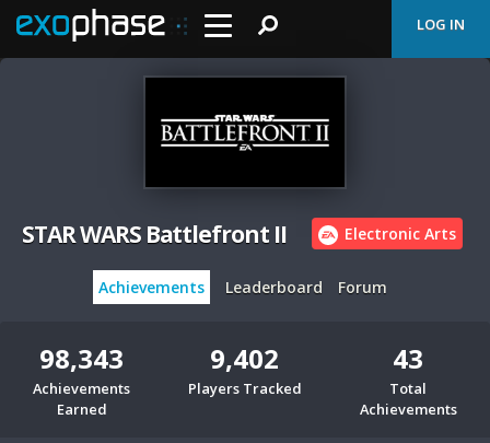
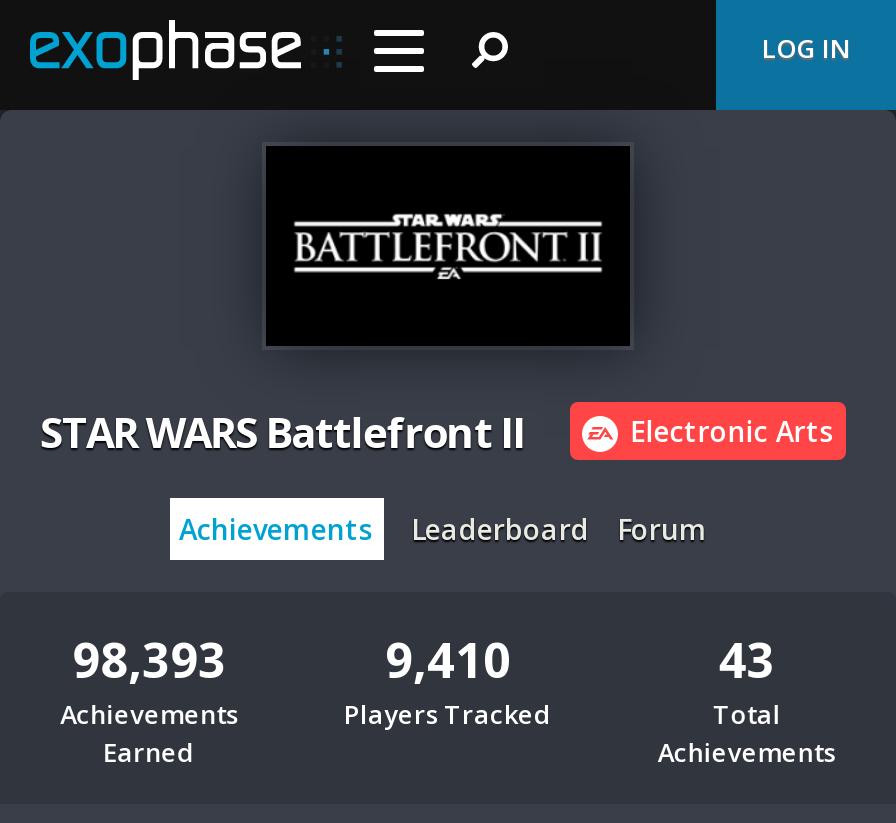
[40,340,124,376] 98,343 -> [72,626,226,692] 98,393
[211,340,279,376] 9,402 -> [385,626,511,692] 9,410

